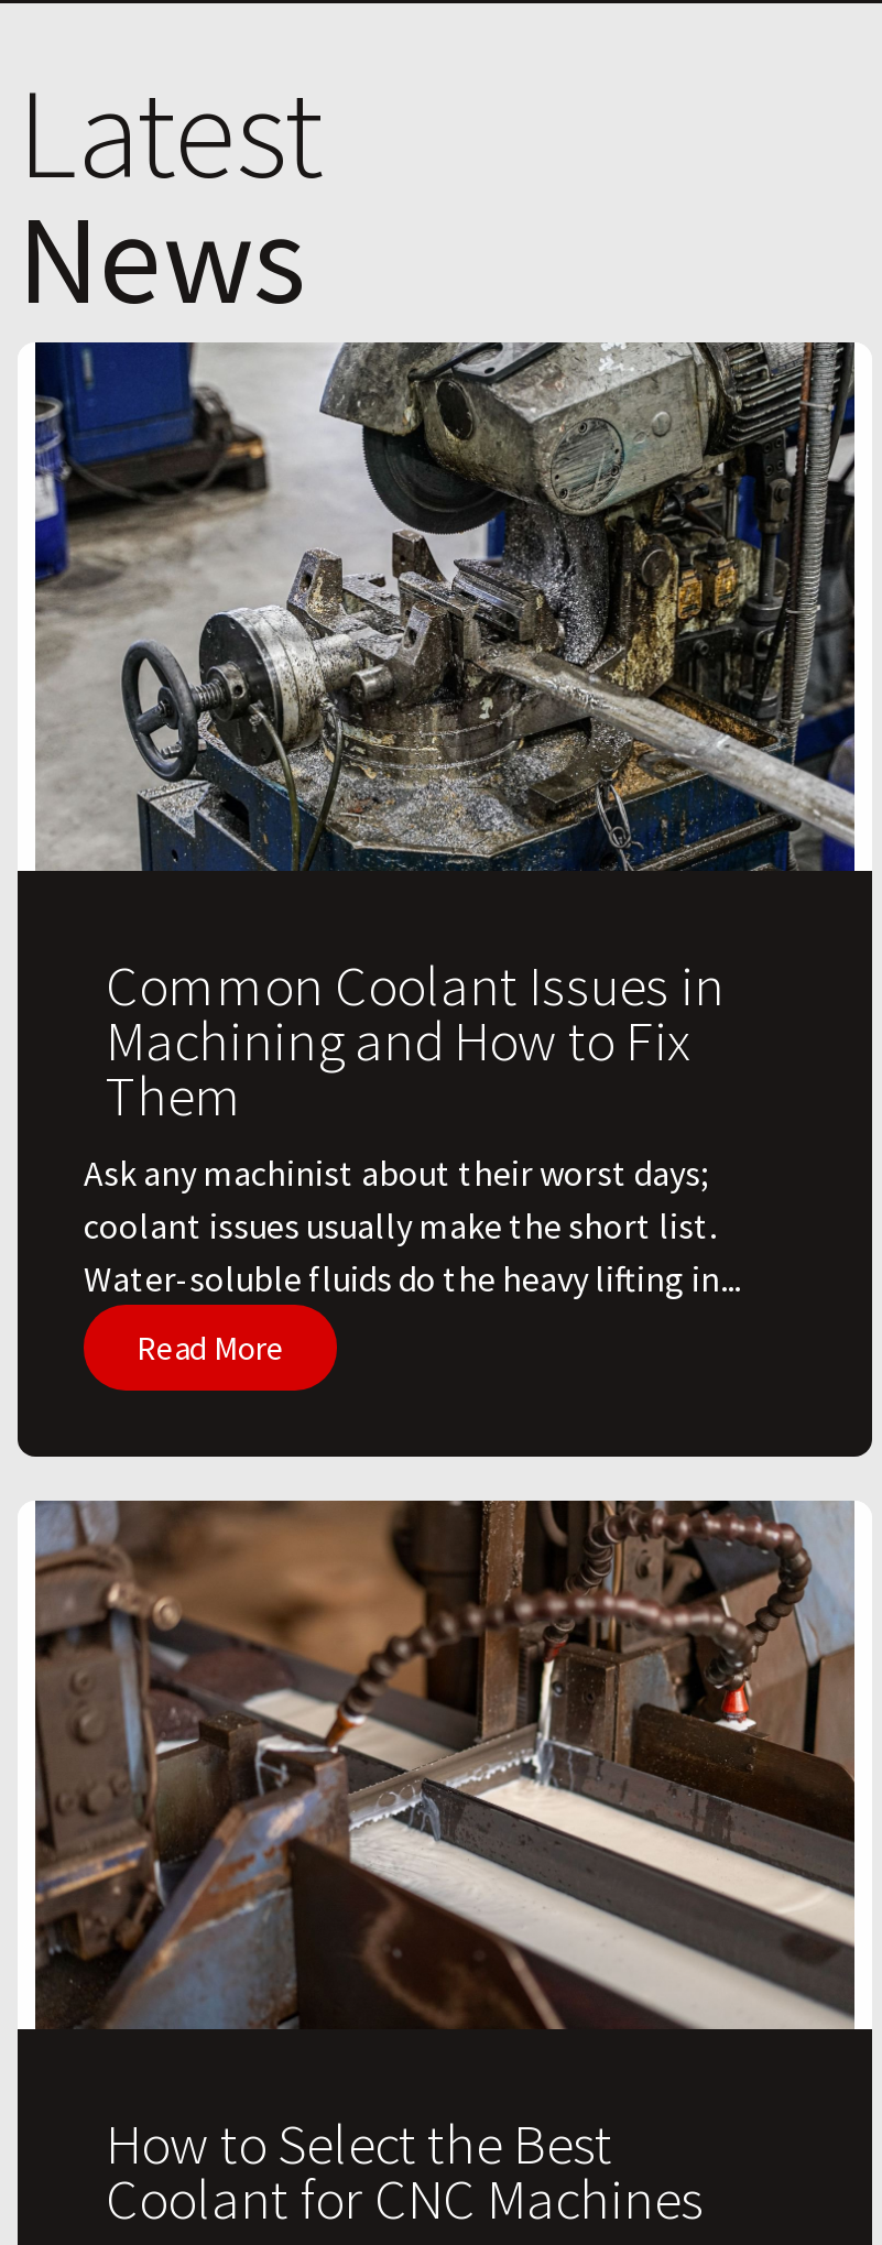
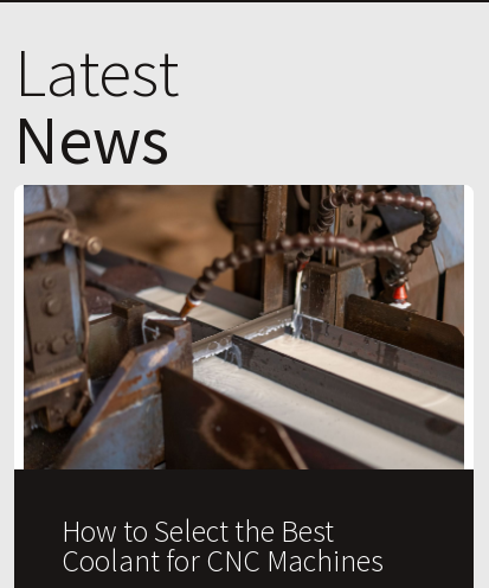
[35,342,857,1369] [image] | Common Coolant Issues in | Machining and How to Fix | Them | Ask any machinist about their worst days; | coolant issues usually make the short list. | Water-soluble fluids do the heavy lifting in... | Read More -> none

